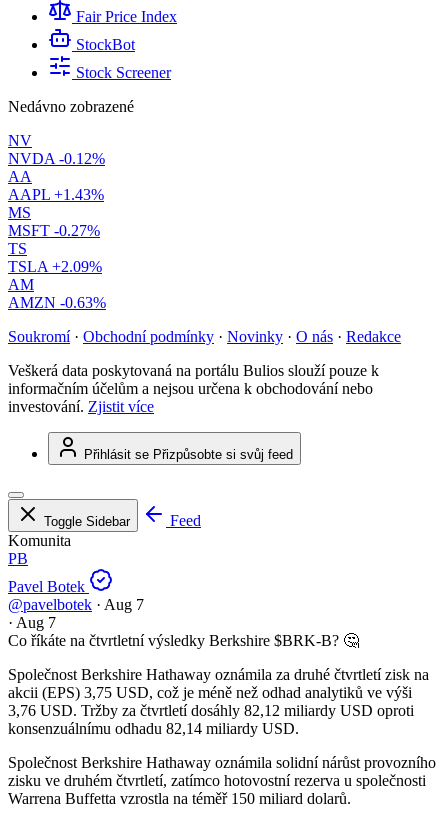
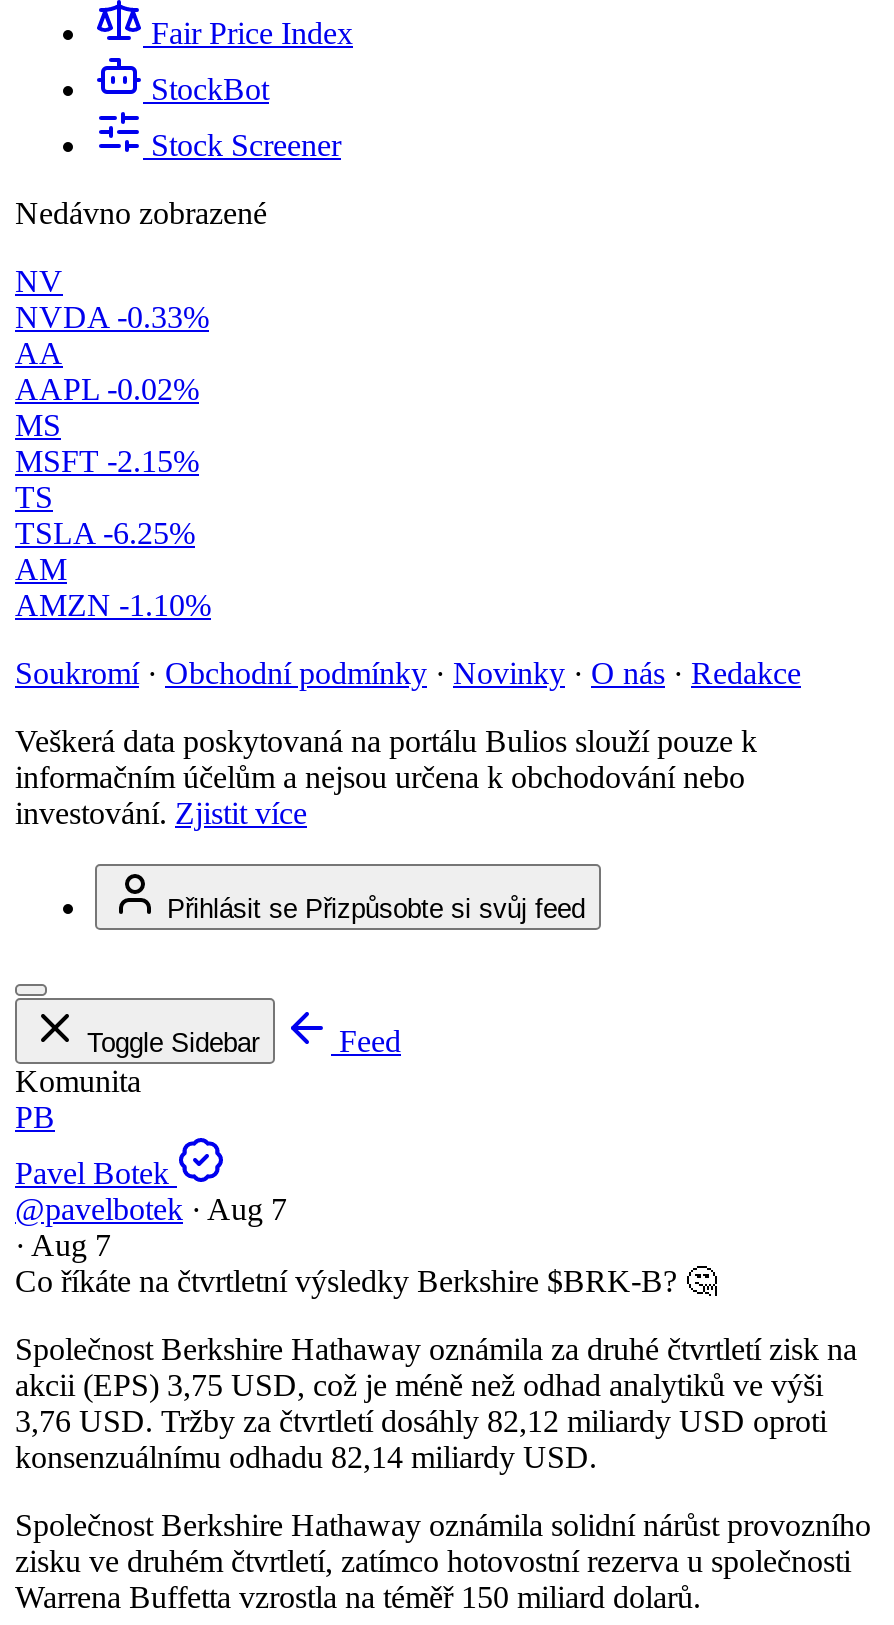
[8,150,105,167] NVDA -0.12% -> [15,300,209,334] NVDA -0.33%
[8,186,104,203] AAPL +1.43% -> [15,372,199,406] AAPL -0.02%
[8,222,100,239] MSFT -0.27% -> [15,444,199,478] MSFT -2.15%
[8,258,102,275] TSLA +2.09% -> [15,516,195,550] TSLA -6.25%
[8,294,106,311] AMZN -0.63% -> [15,588,211,622] AMZN -1.10%

